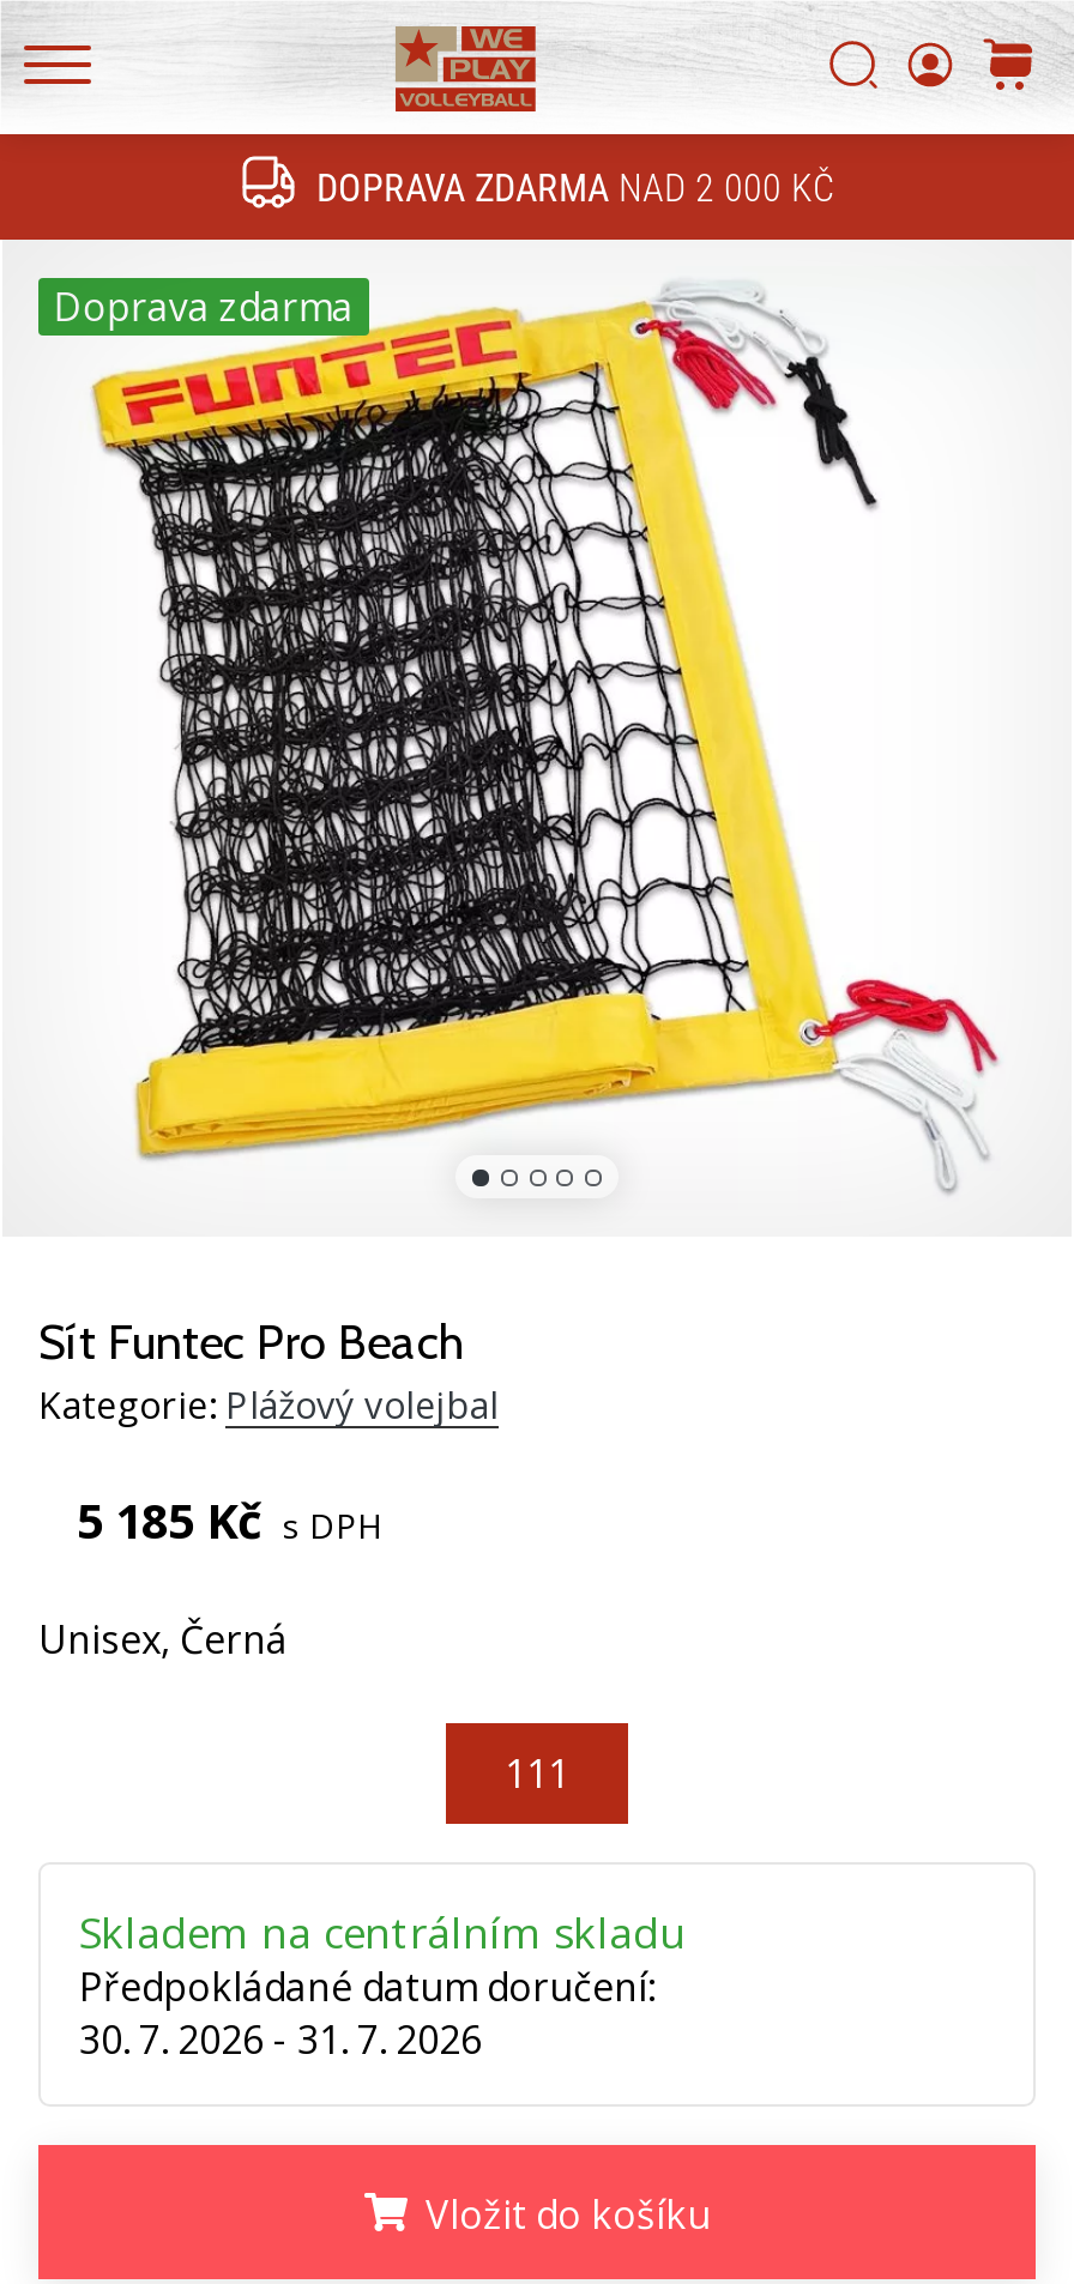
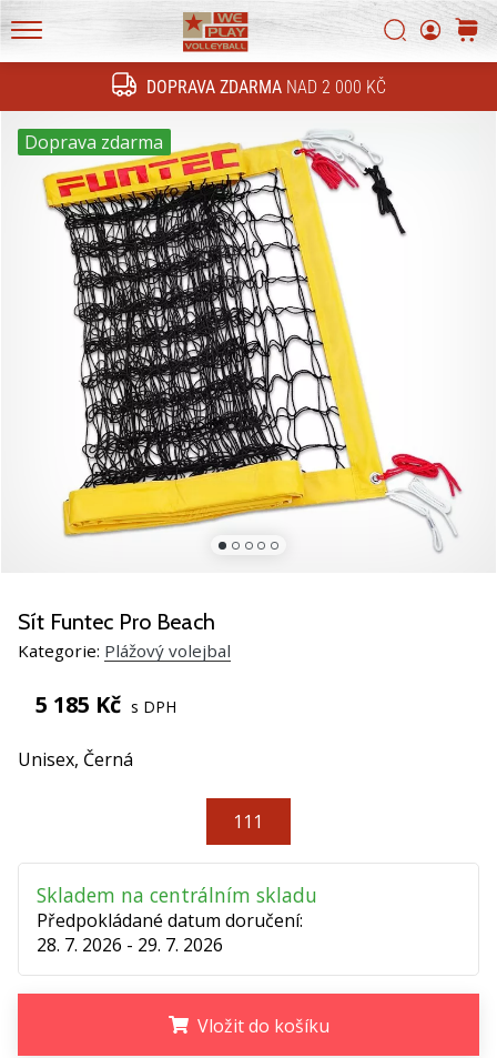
[79,2013,482,2066] 30. 7. 2026 - 31. 7. 2026 -> [37,933,223,957] 28. 7. 2026 - 29. 7. 2026

